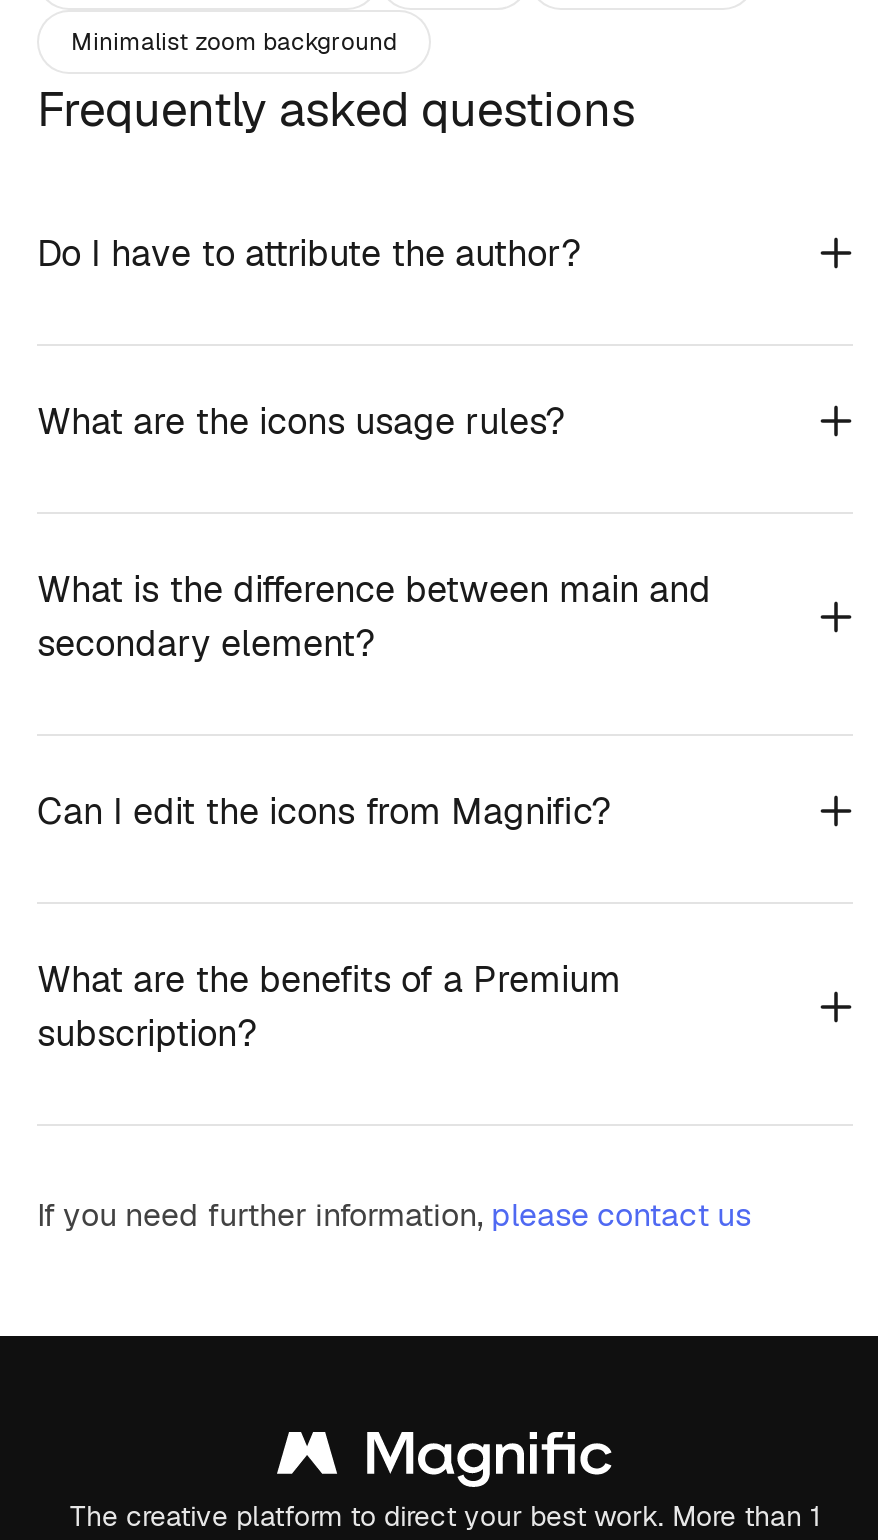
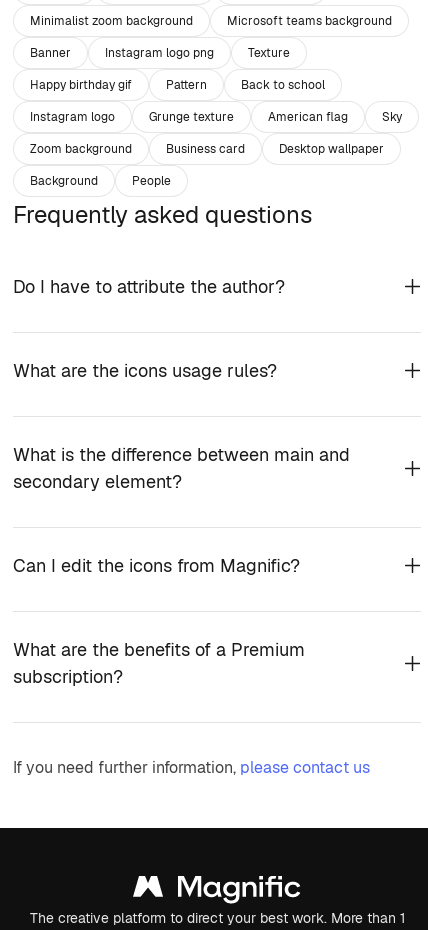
none -> [30,12,402,188] Microsoft teams background | Banner | Instagram logo png | Texture | Happy birthday gif | Pattern | Back to school | Instagram logo | Grunge texture | American flag | Sky | Zoom background | Business card | Desktop wallpaper | Background | People

